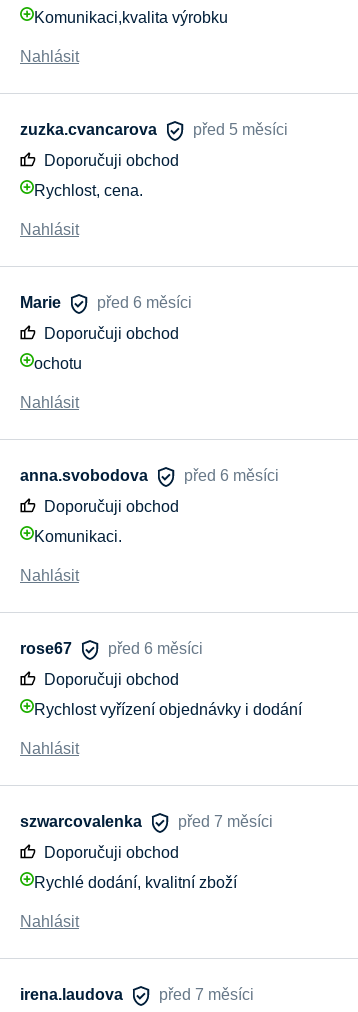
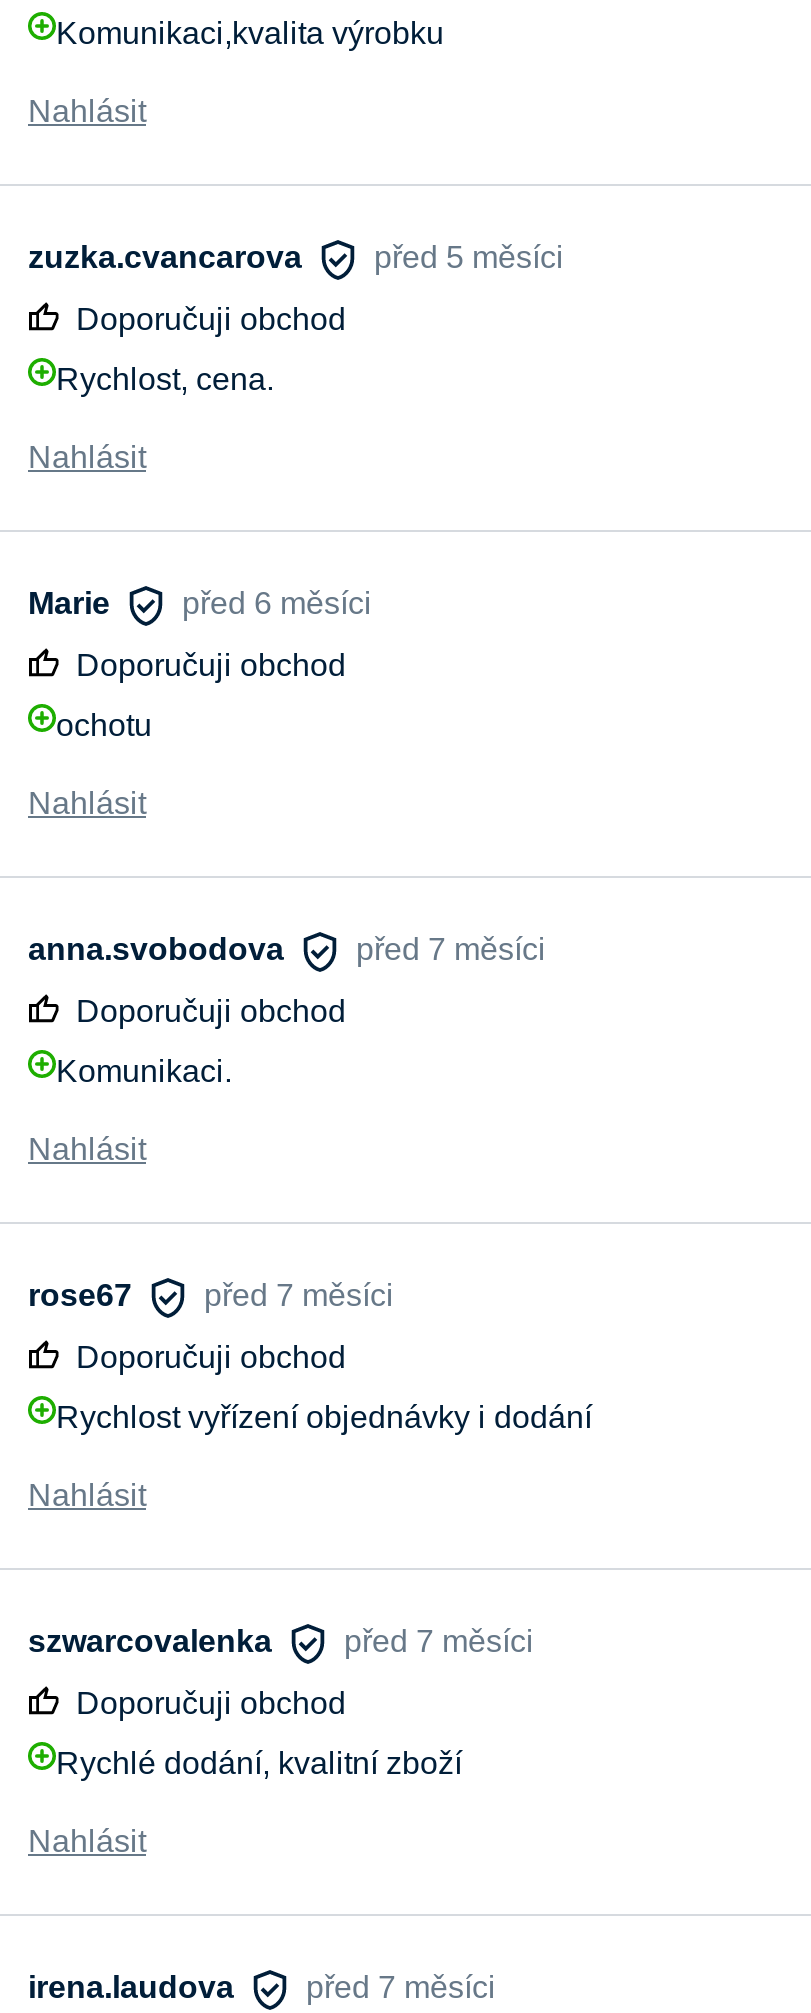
[184,467,279,484] před 6 měsíci -> [356,932,546,966] před 7 měsíci
[108,640,203,657] před 6 měsíci -> [204,1278,394,1312] před 7 měsíci

